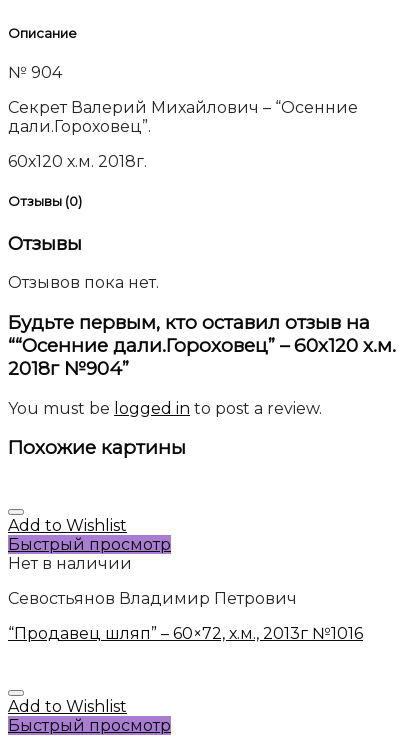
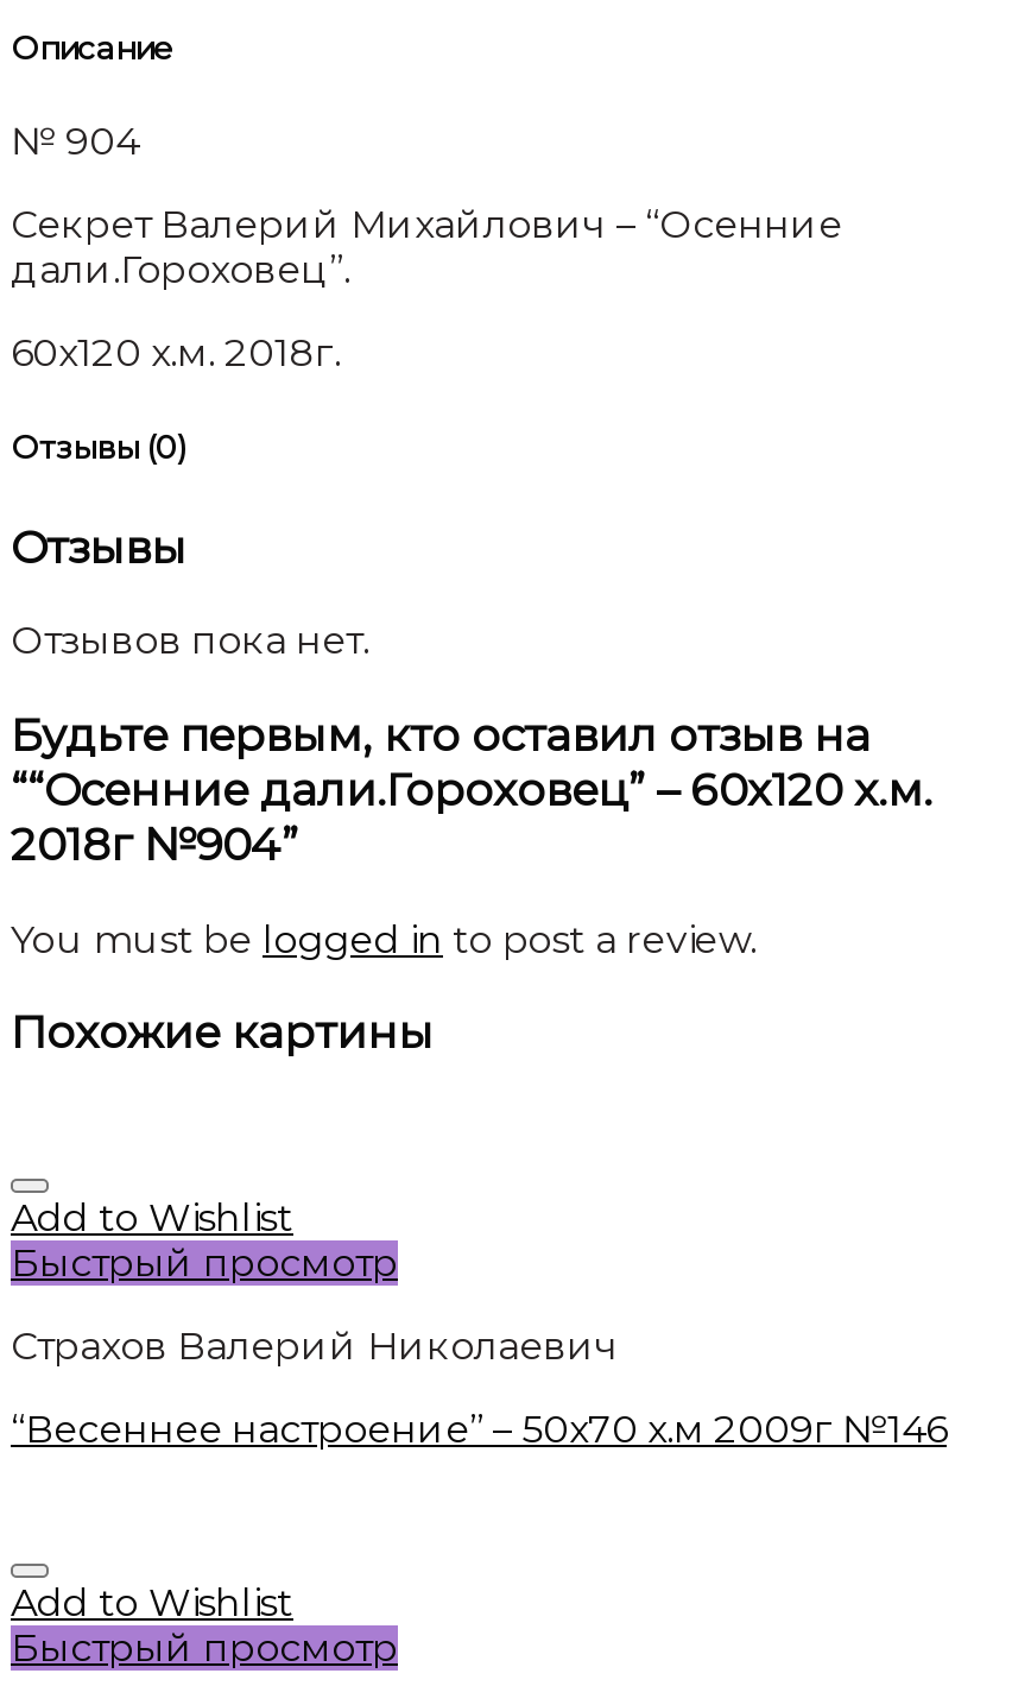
[8,554,363,643] Нет в наличии | Севостьянов Владимир Петрович | “Продавец шляп” – 60×72, х.м., 2013г №1016 -> [11,1324,947,1452] Страхов Валерий Николаевич | “Весеннее настроение” – 50х70 х.м 2009г №146

